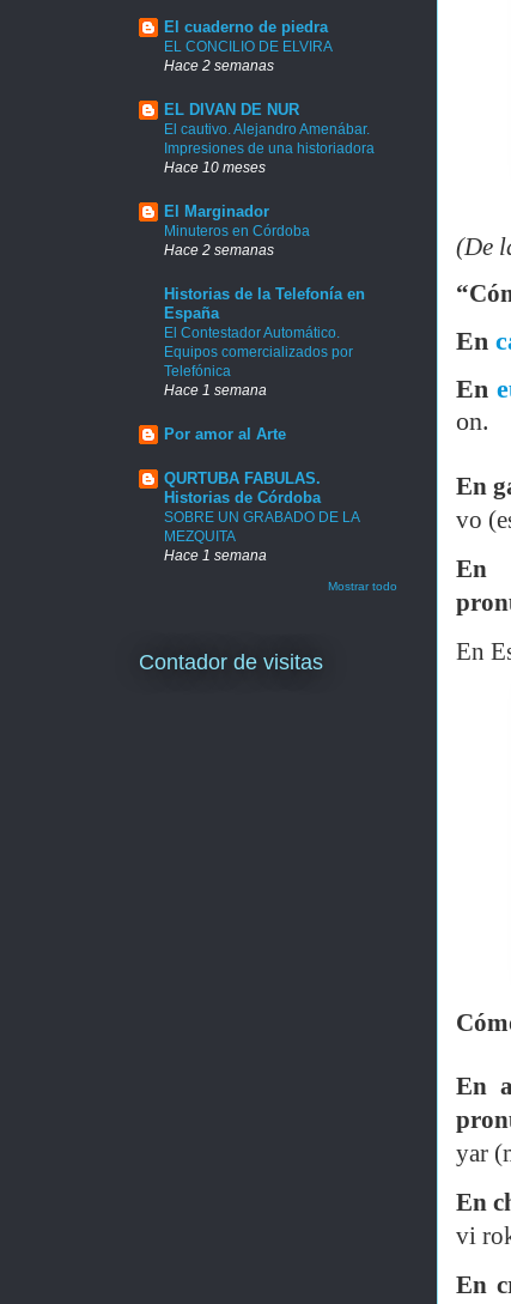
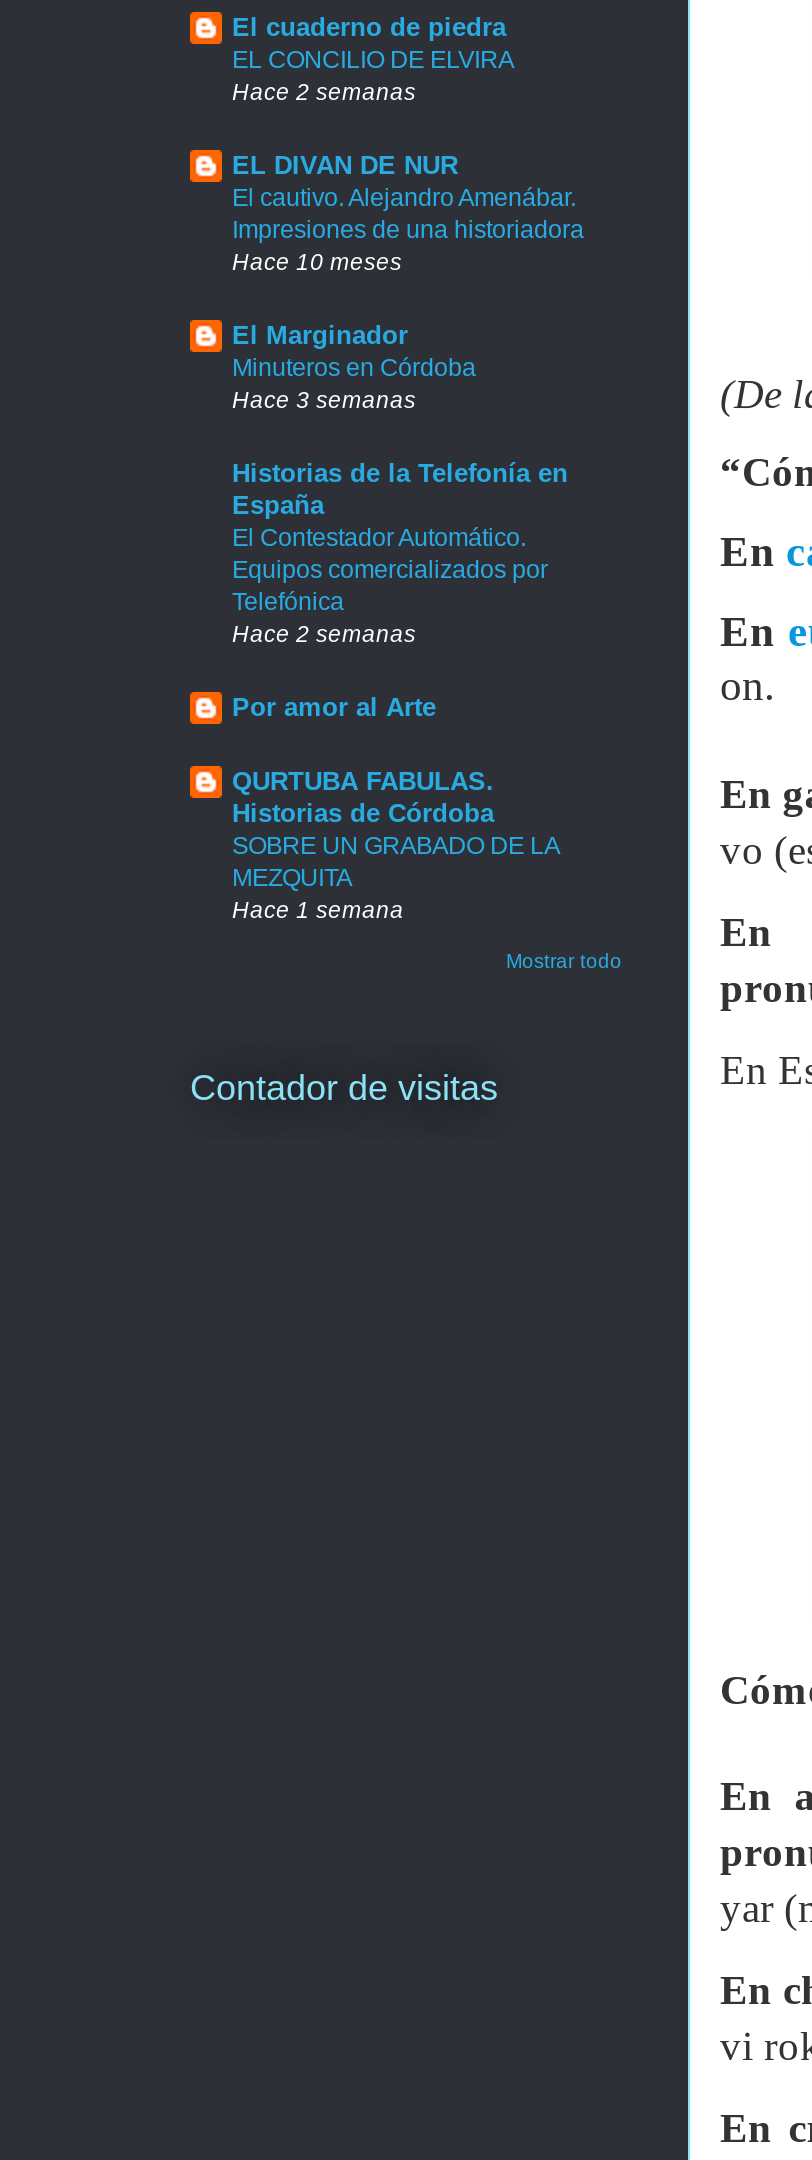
[164,241,274,257] Hace 2 semanas -> [232,385,416,411] Hace 3 semanas
[164,382,267,397] Hace 1 semana -> [232,619,416,645] Hace 2 semanas

